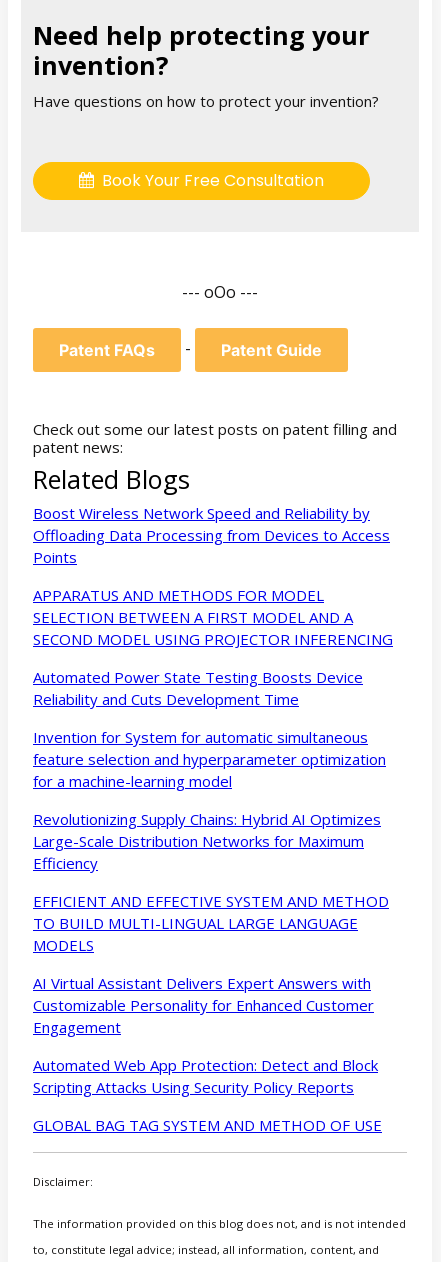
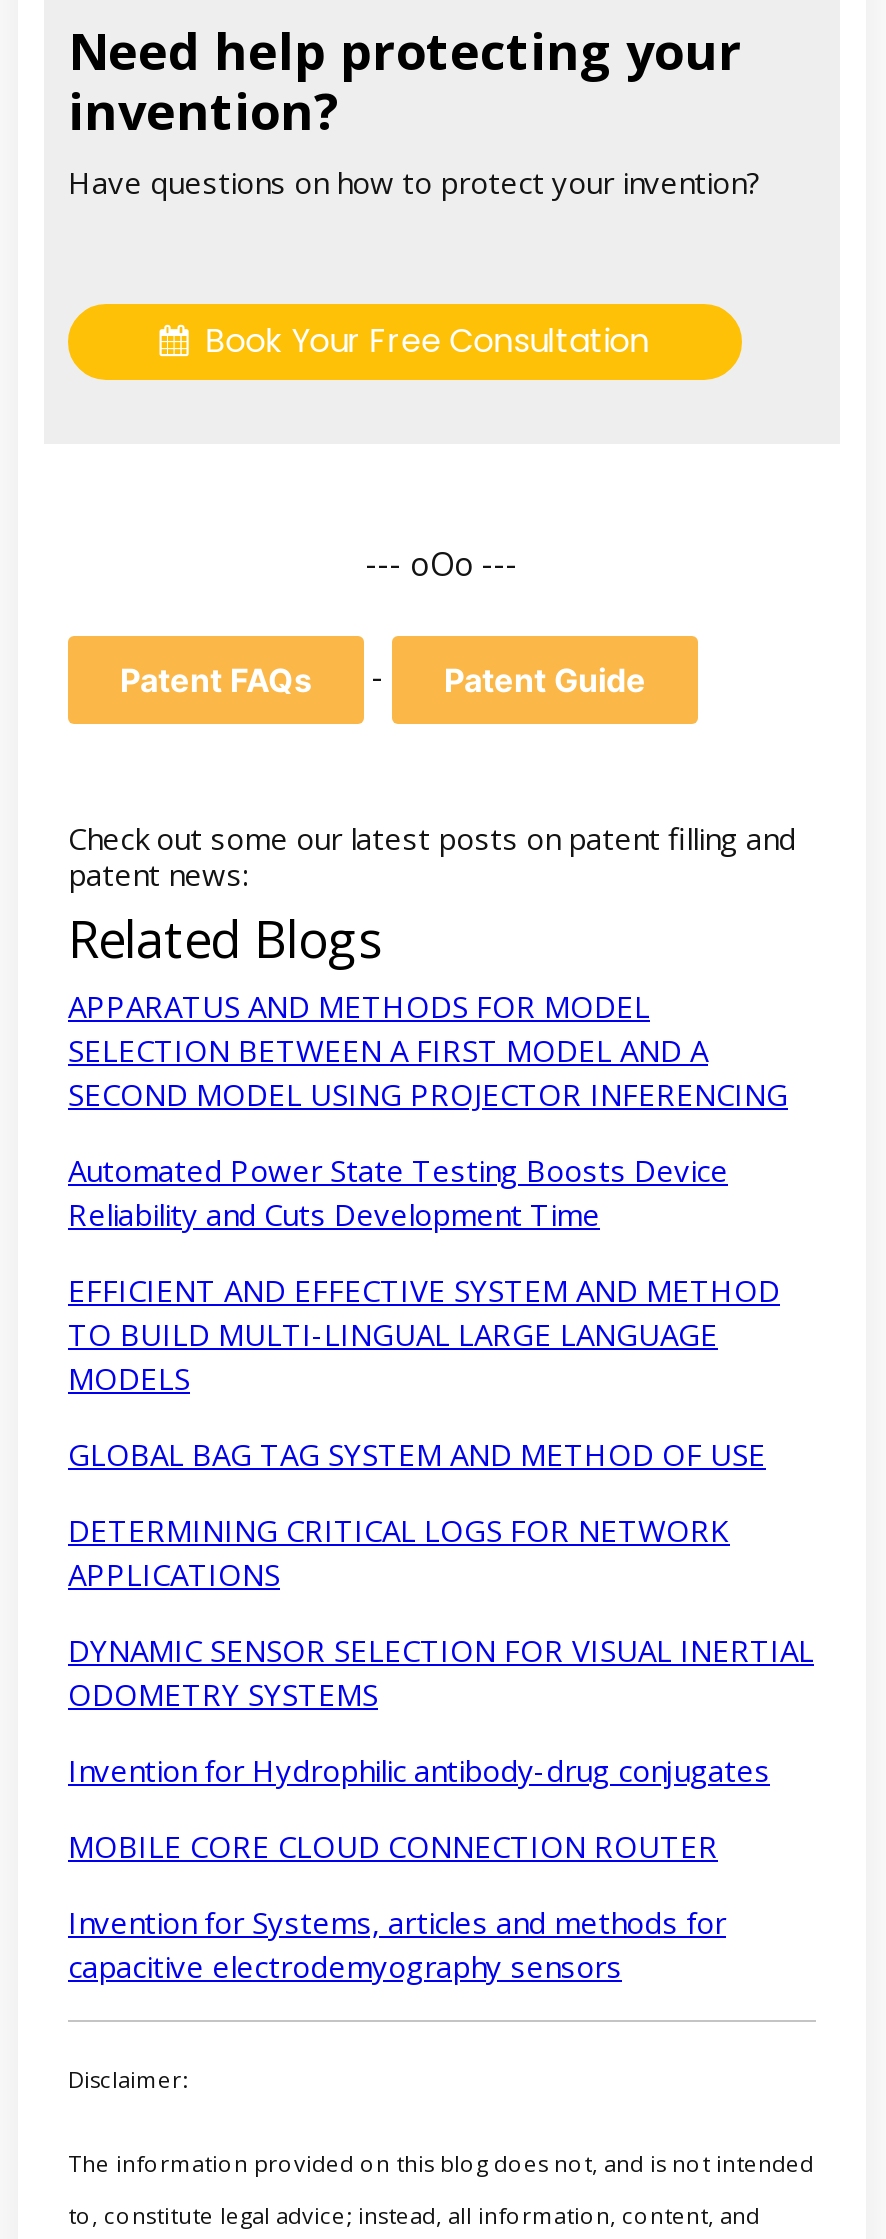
[33,503,390,567] Boost Wireless Network Speed and Reliability by | Offloading Data Processing from Devices to Access | Points -> none
[33,727,386,873] Invention for System for automatic simultaneous | feature selection and hyperparameter optimization | for a machine-learning model | Revolutionizing Supply Chains: Hybrid AI Optimizes | Large-Scale Distribution Networks for Maximum | Efficiency -> none
moved [33,891,389,955] -> [68,1269,780,1397]: EFFICIENT AND EFFECTIVE SYSTEM AND METHOD | TO BUILD MULTI-LINGUAL LARGE LANGUAGE | MODELS
[33,973,378,1097] AI Virtual Assistant Delivers Expert Answers with | Customizable Personality for Enhanced Customer | Engagement | Automated Web App Protection: Detect and Block | Scripting Attacks Using Security Policy Reports -> none
moved [33,1115,382,1135] -> [68,1433,766,1473]: GLOBAL BAG TAG SYSTEM AND METHOD OF USE
none -> [68,1509,814,1985] DETERMINING CRITICAL LOGS FOR NETWORK | APPLICATIONS | DYNAMIC SENSOR SELECTION FOR VISUAL INERTIAL | ODOMETRY SYSTEMS | Invention for Hydrophilic antibody-drug conjugates | MOBILE CORE CLOUD CONNECTION ROUTER | Invention for Systems, articles and methods for | capacitive electrodemyography sensors

